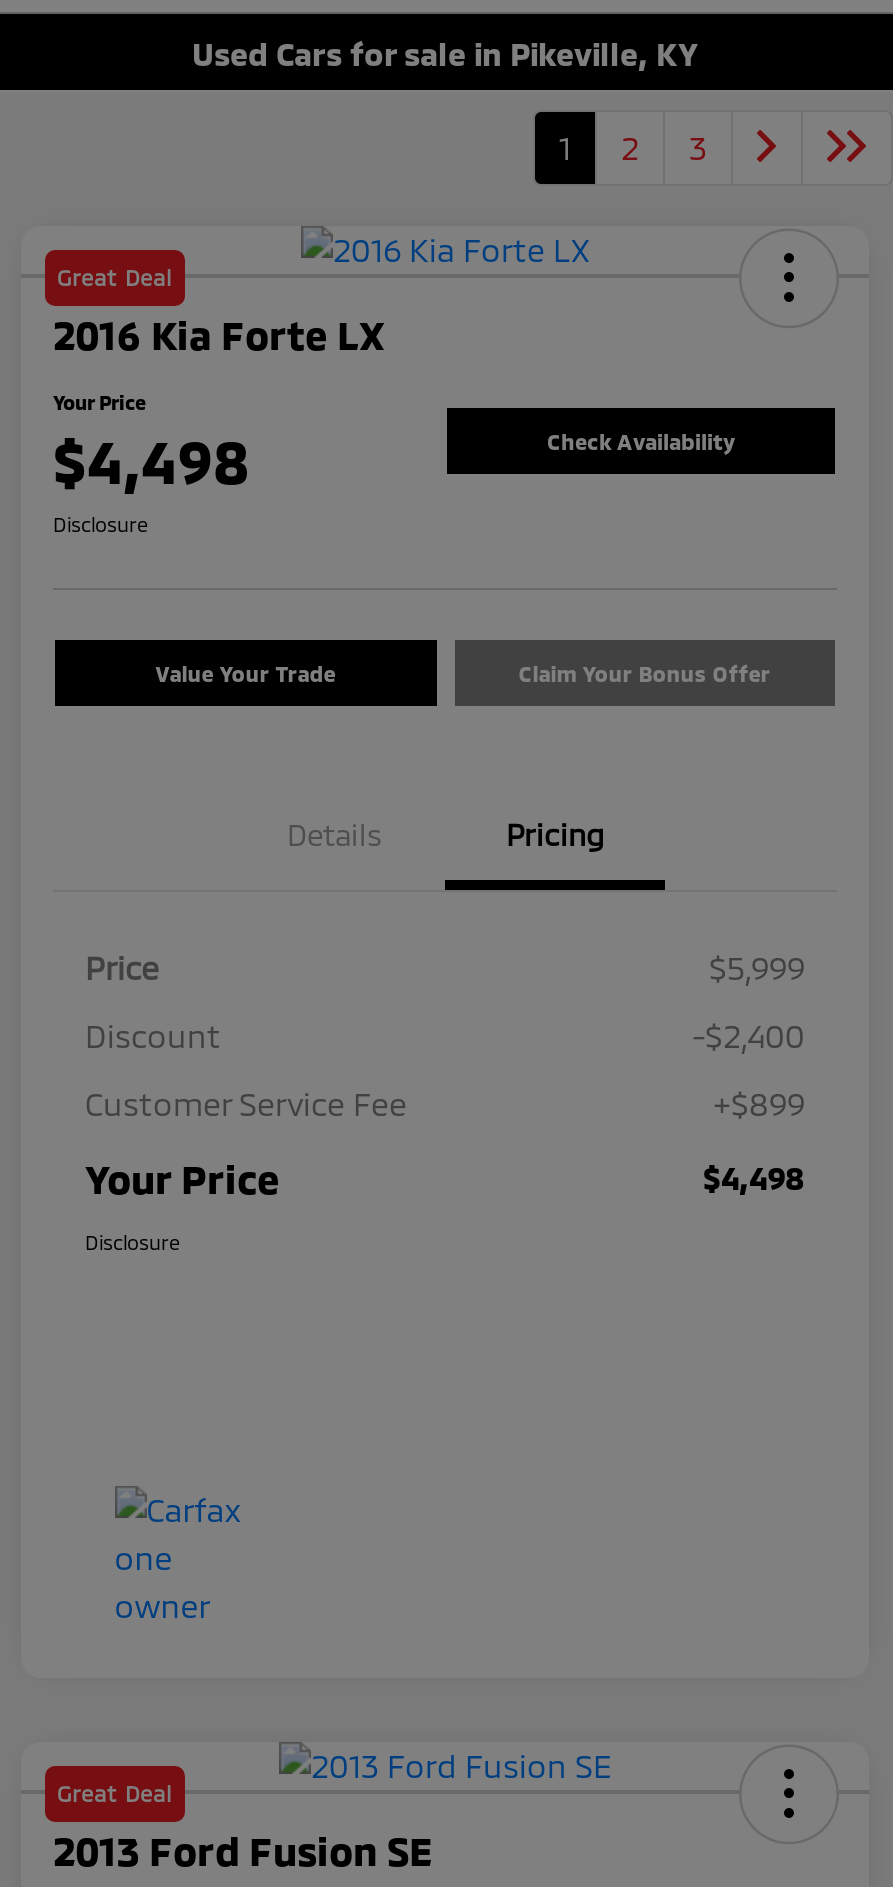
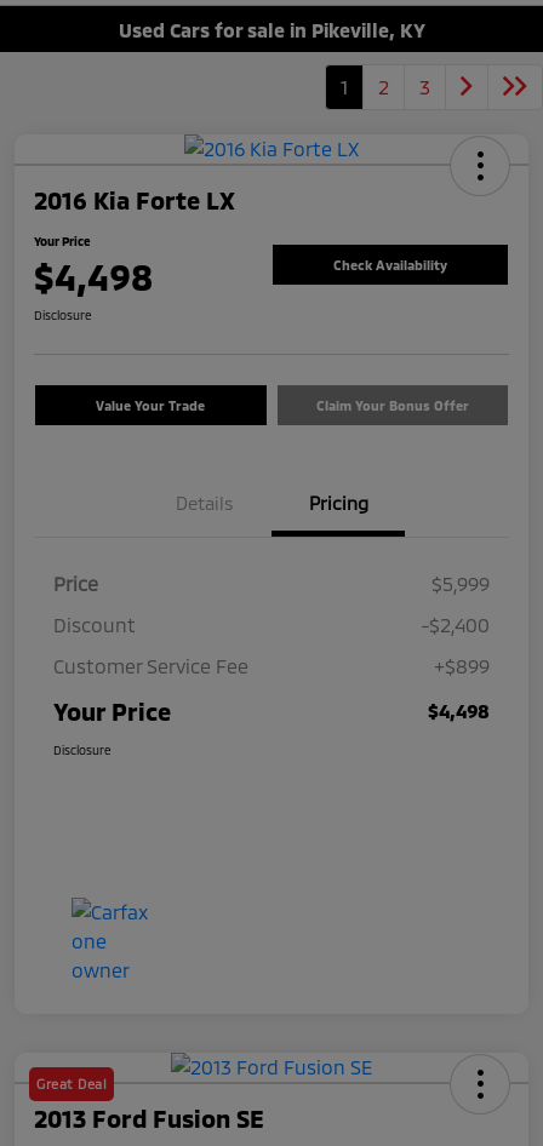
[57,264,173,290] Great Deal -> none

